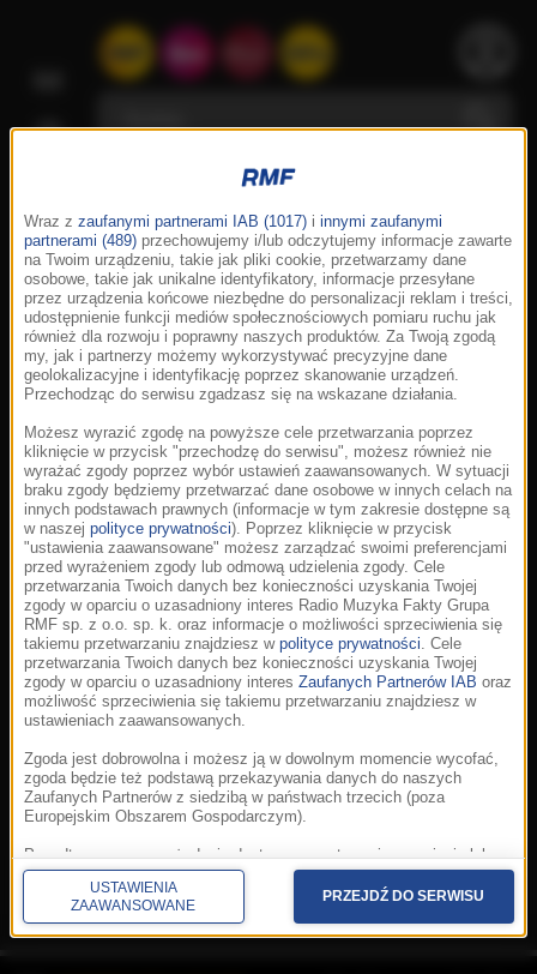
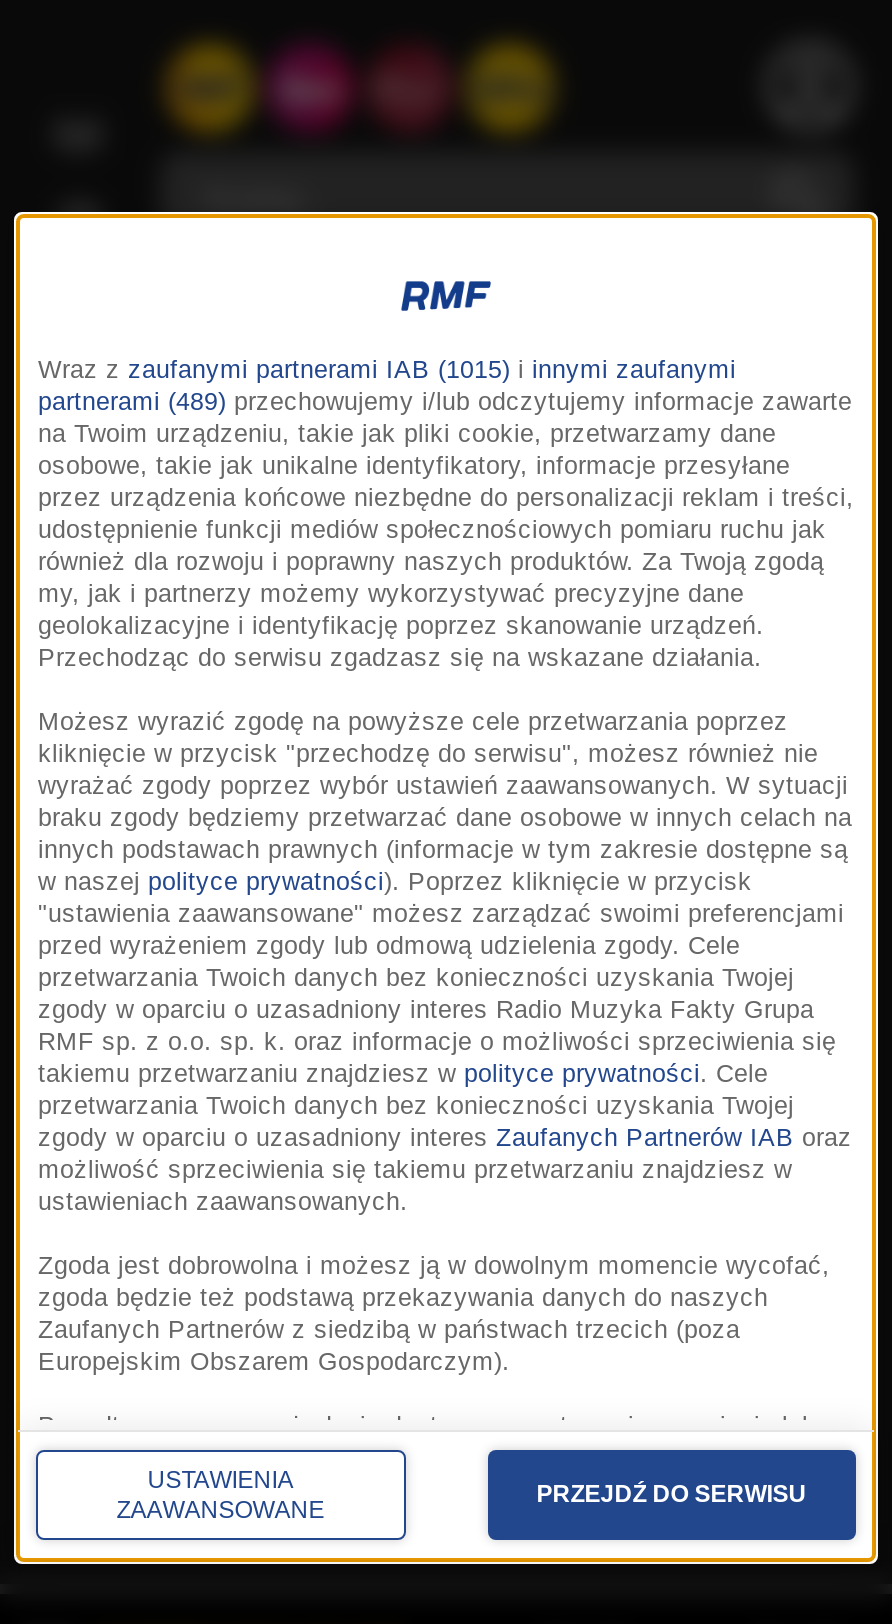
[24,214,442,230] Wraz z zaufanymi partnerami IAB (1017) i innymi zaufanymi -> [38,356,736,384] Wraz z zaufanymi partnerami IAB (1015) i innymi zaufanymi

